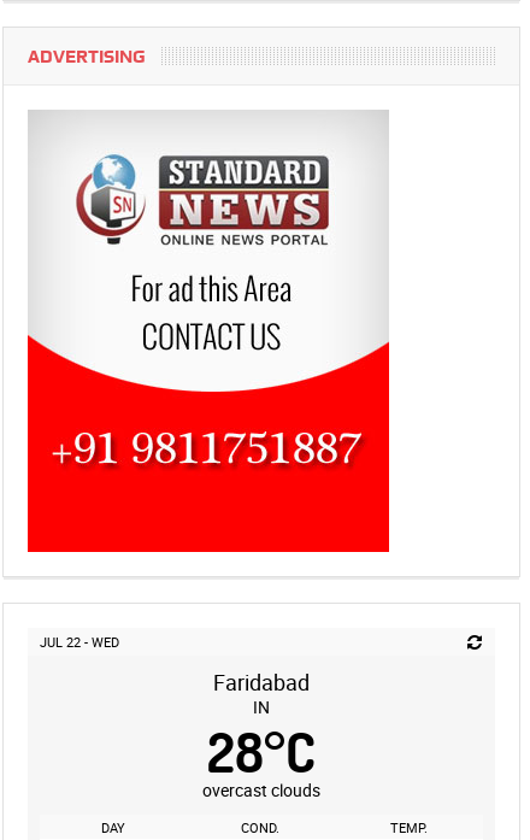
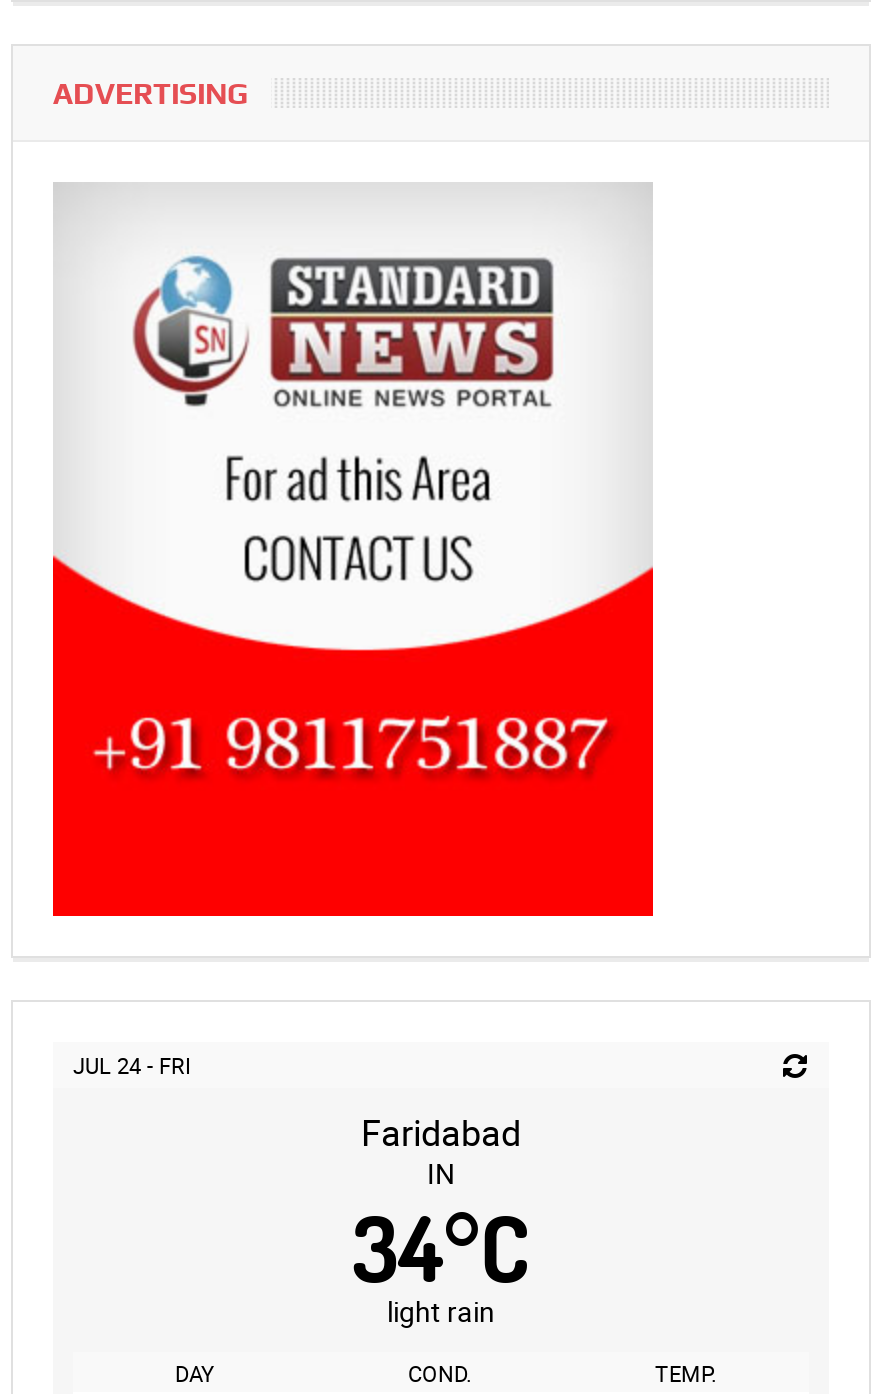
[40,633,119,651] JUL 22 - WED -> [73,1050,191,1080] JUL 24 - FRI
[202,717,320,802] 28°C | overcast clouds -> [352,1190,530,1330] 34°C | light rain

